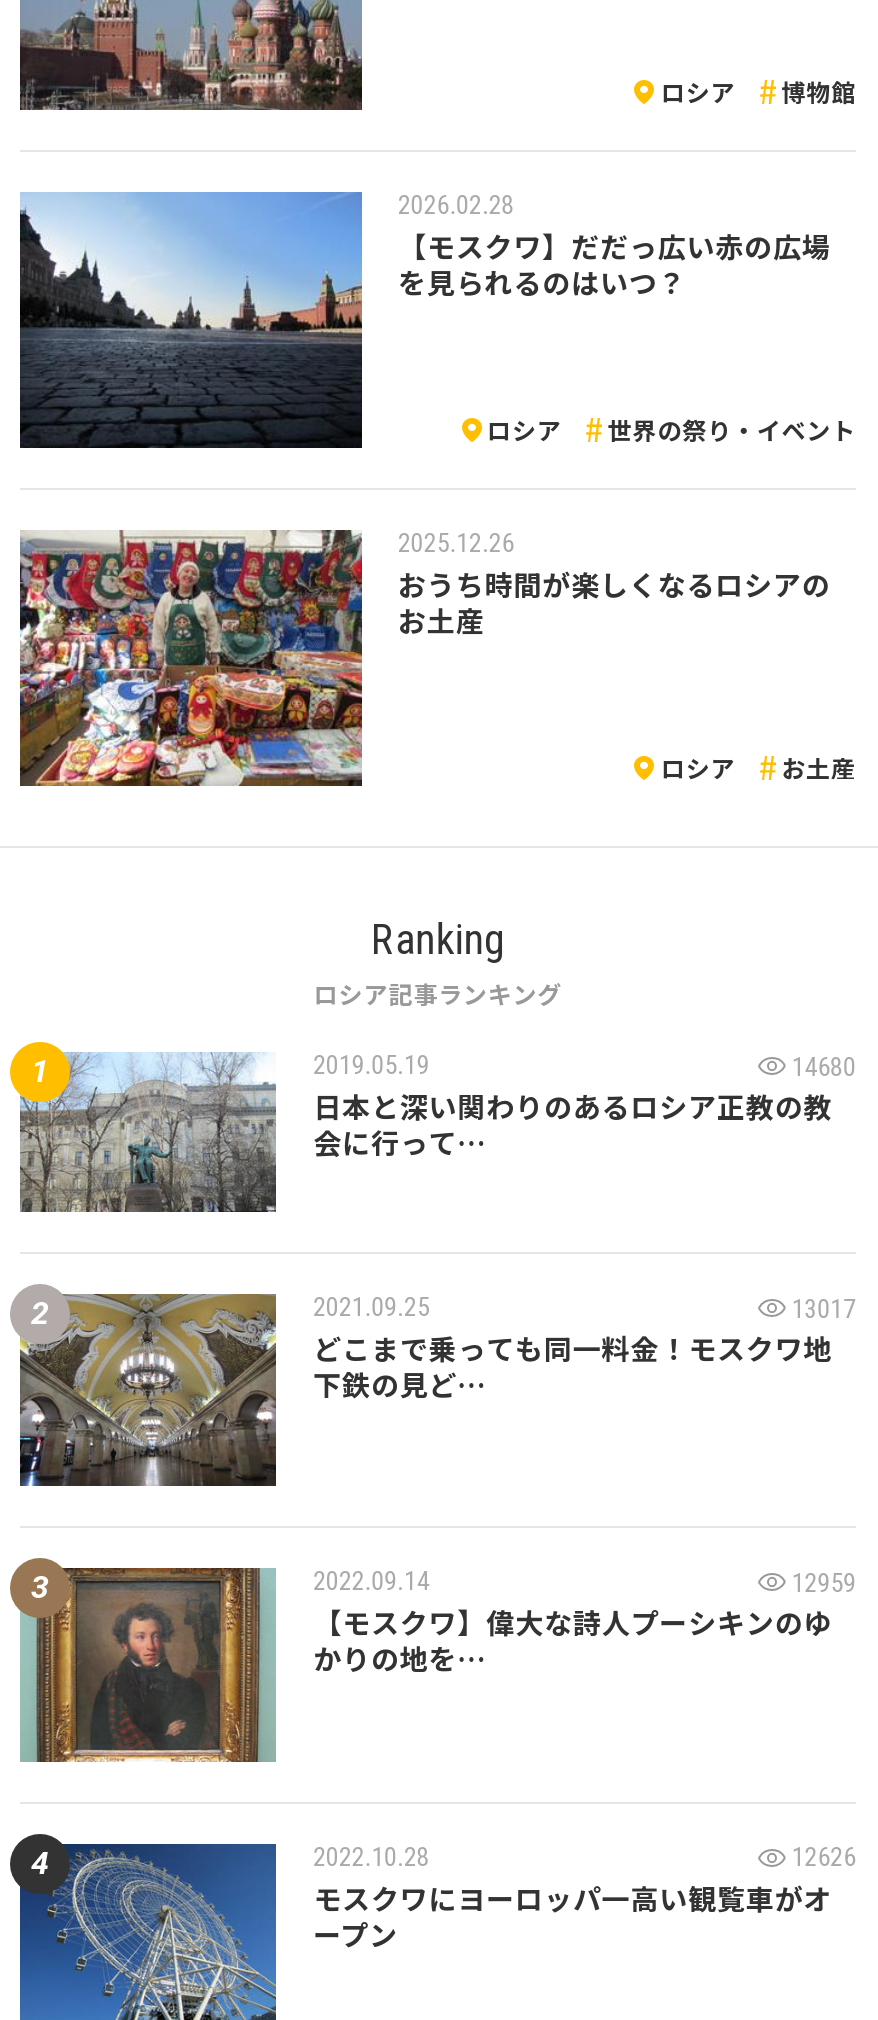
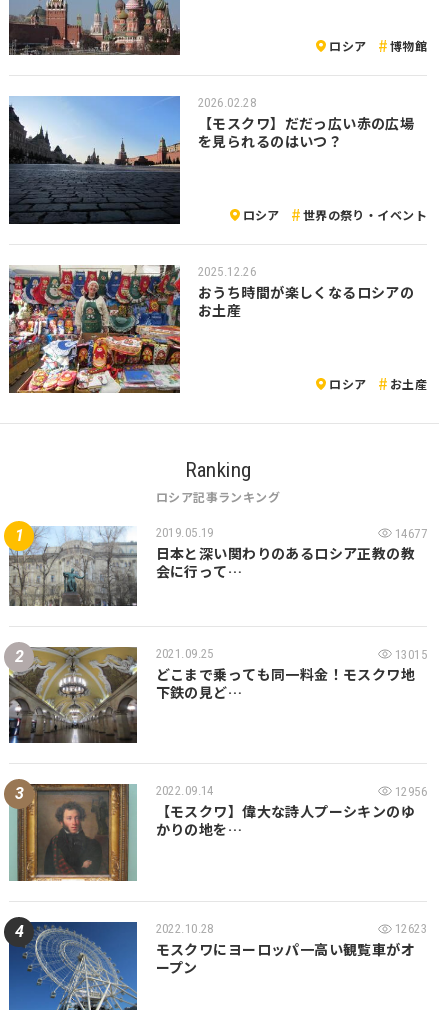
[792,1052,856,1082] 14680 -> [395,526,427,541] 14677
[792,1293,856,1323] 13017 -> [395,647,427,662] 13015
[792,1568,856,1598] 12959 -> [395,784,427,799] 12956
[792,1842,856,1872] 12626 -> [395,921,427,936] 12623

